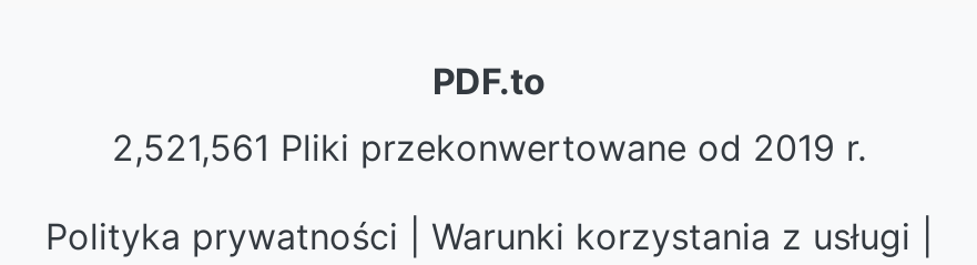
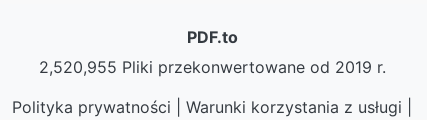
[112,125,866,170] 2,521,561 Pliki przekonwertowane od 2019 r. -> [38,57,385,77] 2,520,955 Pliki przekonwertowane od 2019 r.

